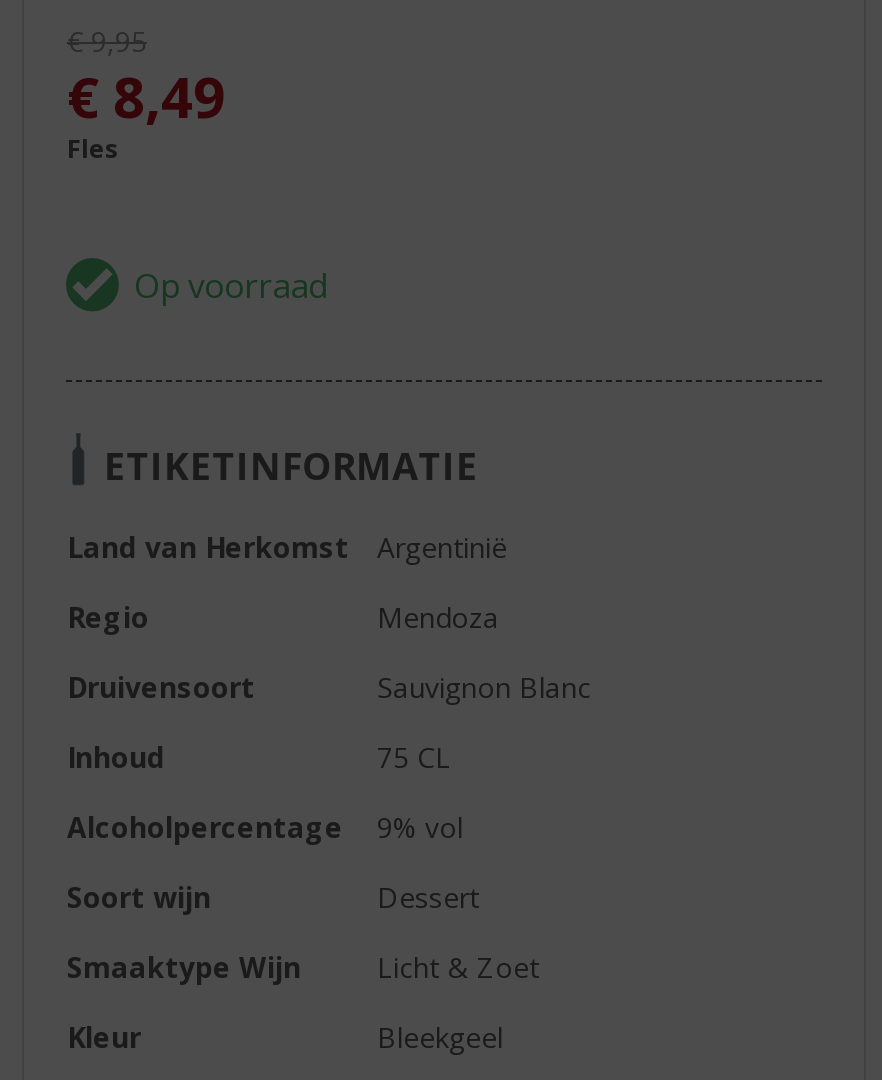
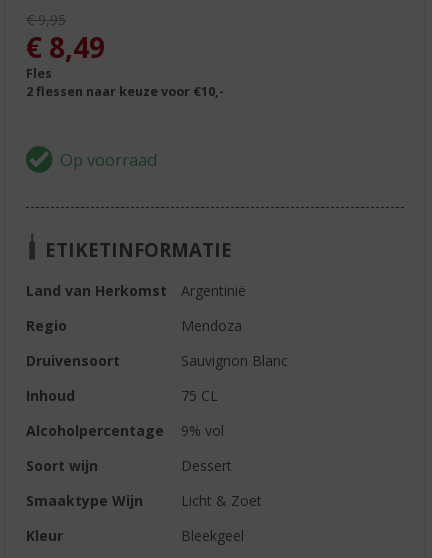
none -> [26,83,224,100] 2 flessen naar keuze voor €10,-

